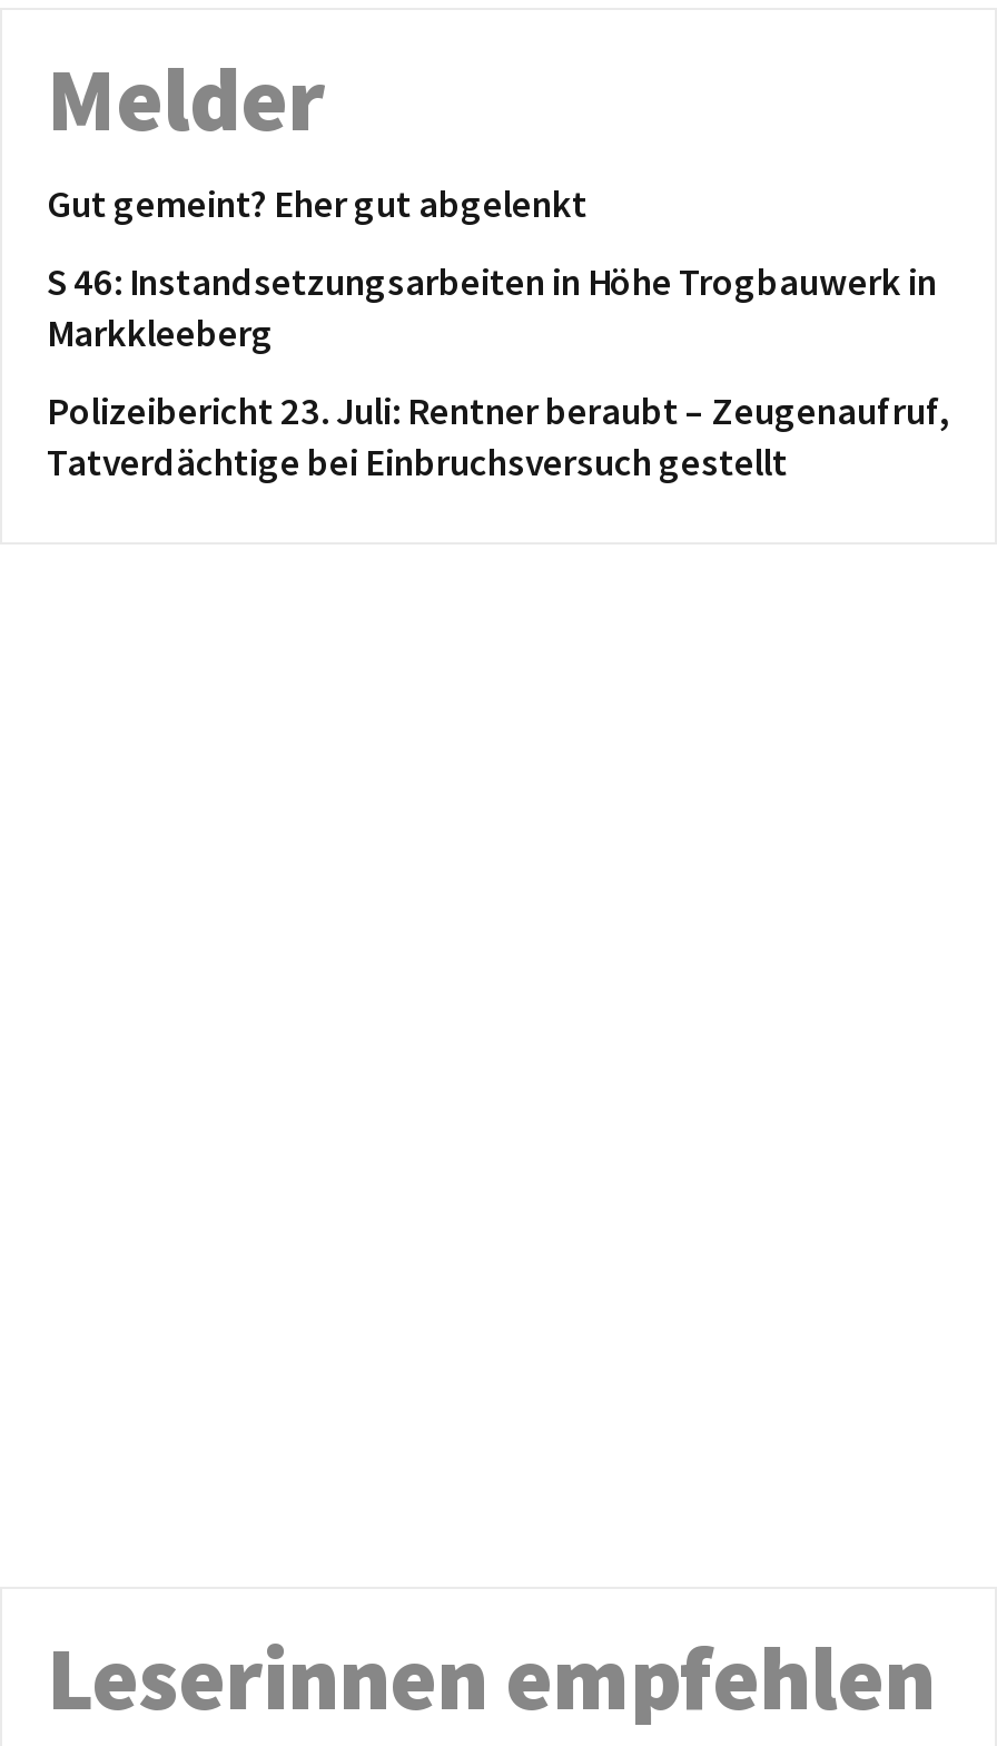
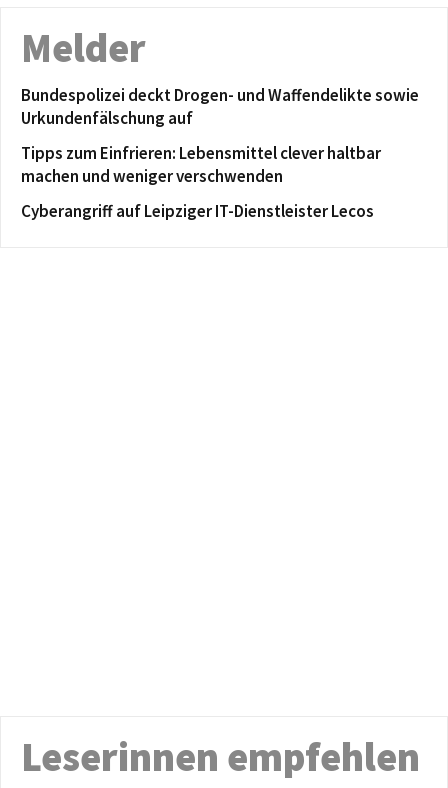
[47,179,588,228] Gut gemeint? Eher gut abgelenkt -> [21,84,419,129] Bundespolizei deckt Drogen- und Waffendelikte sowie | Urkundenfälschung auf
[47,257,937,357] S 46: Instandsetzungsarbeiten in Höhe Trogbauwerk in | Markkleeberg -> [21,142,381,187] Tipps zum Einfrieren: Lebensmittel clever haltbar | machen und weniger verschwenden
[47,386,950,486] Polizeibericht 23. Juli: Rentner beraubt – Zeugenaufruf, | Tatverdächtige bei Einbruchsversuch gestellt -> [21,200,374,222] Cyberangriff auf Leipziger IT-Dienstleister Lecos

